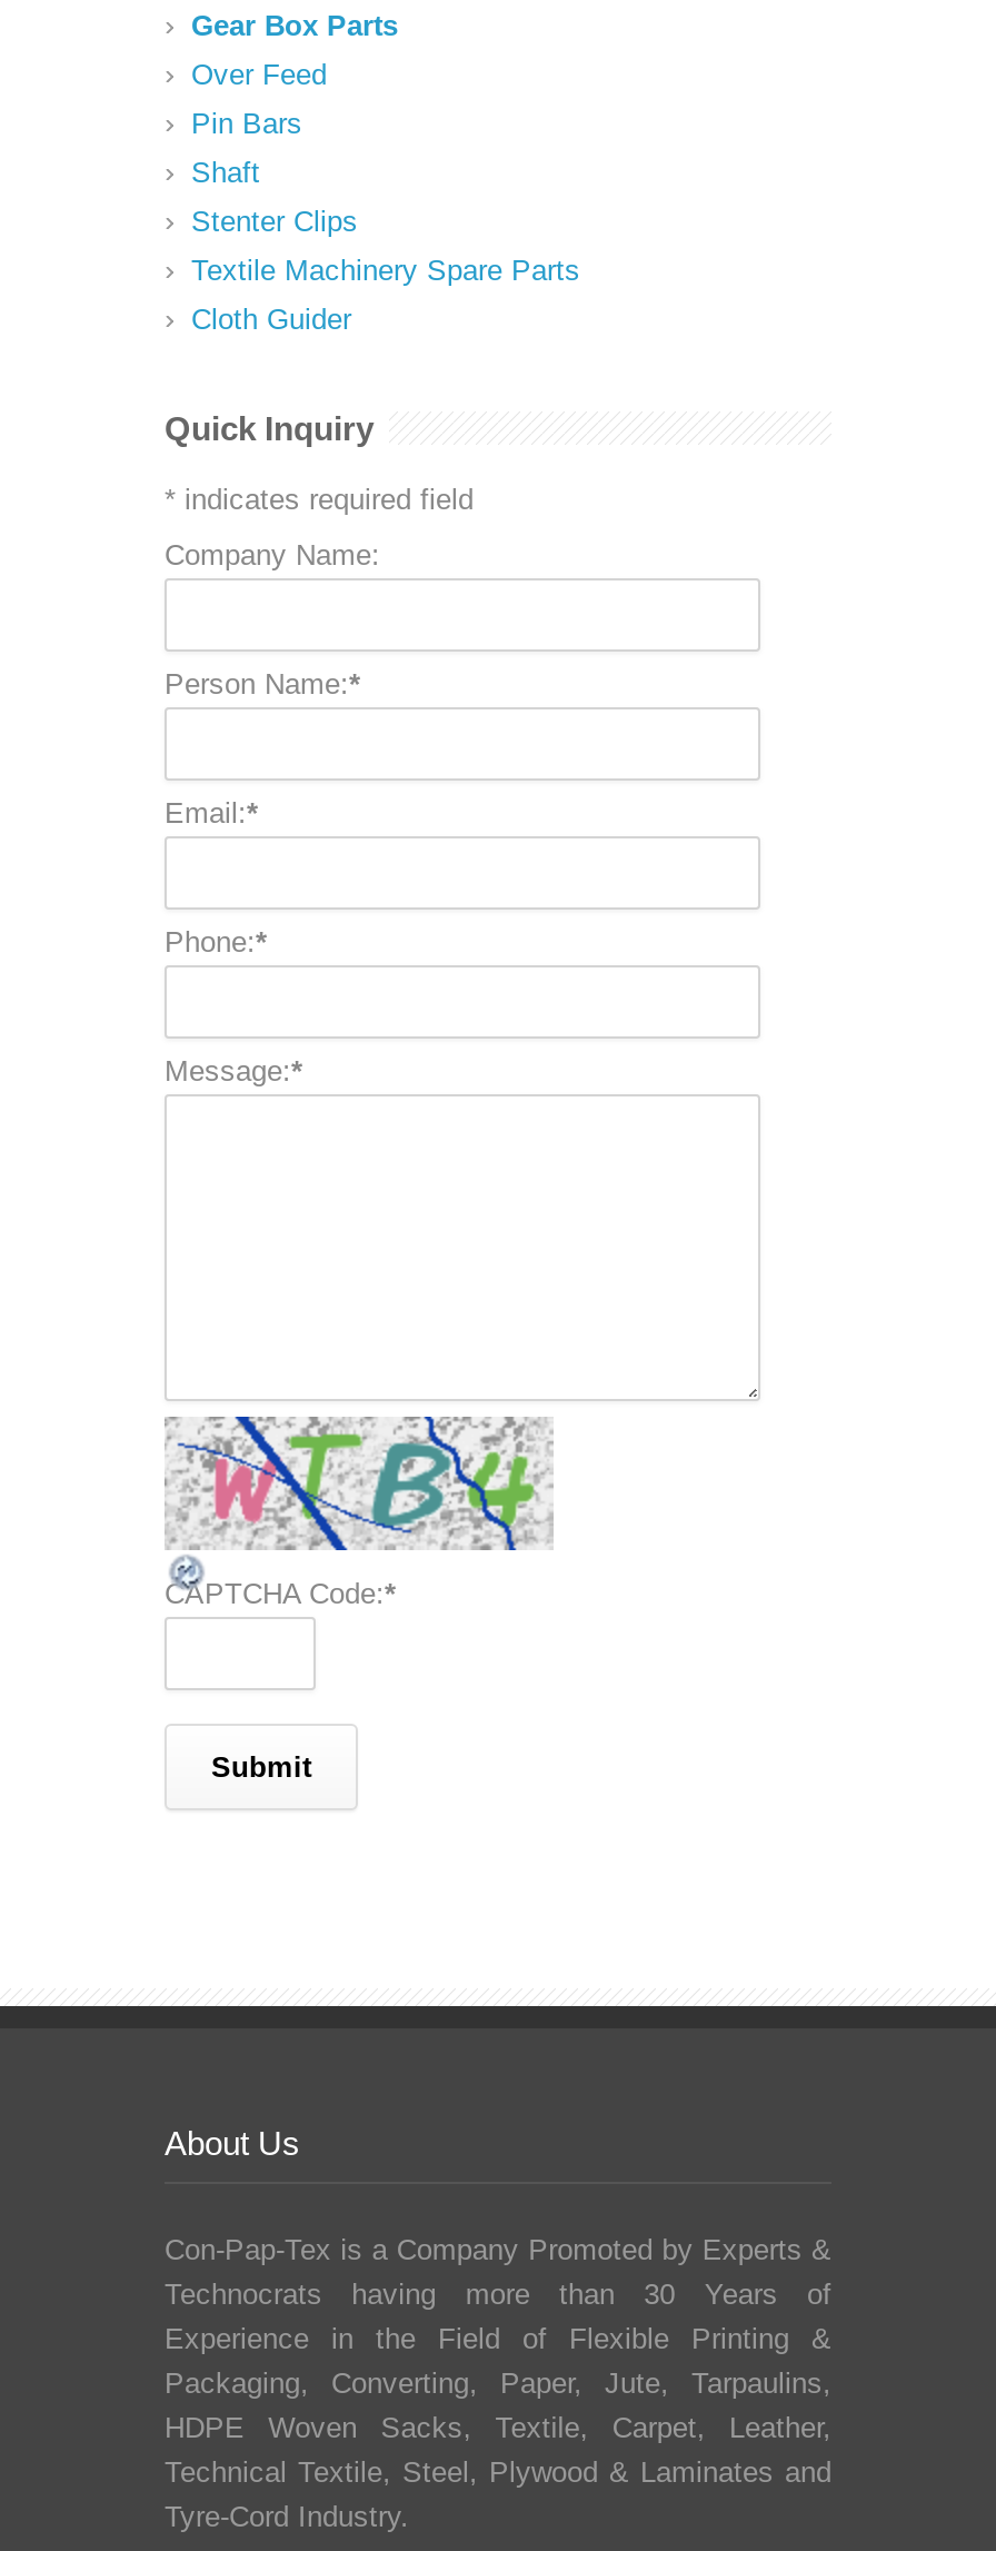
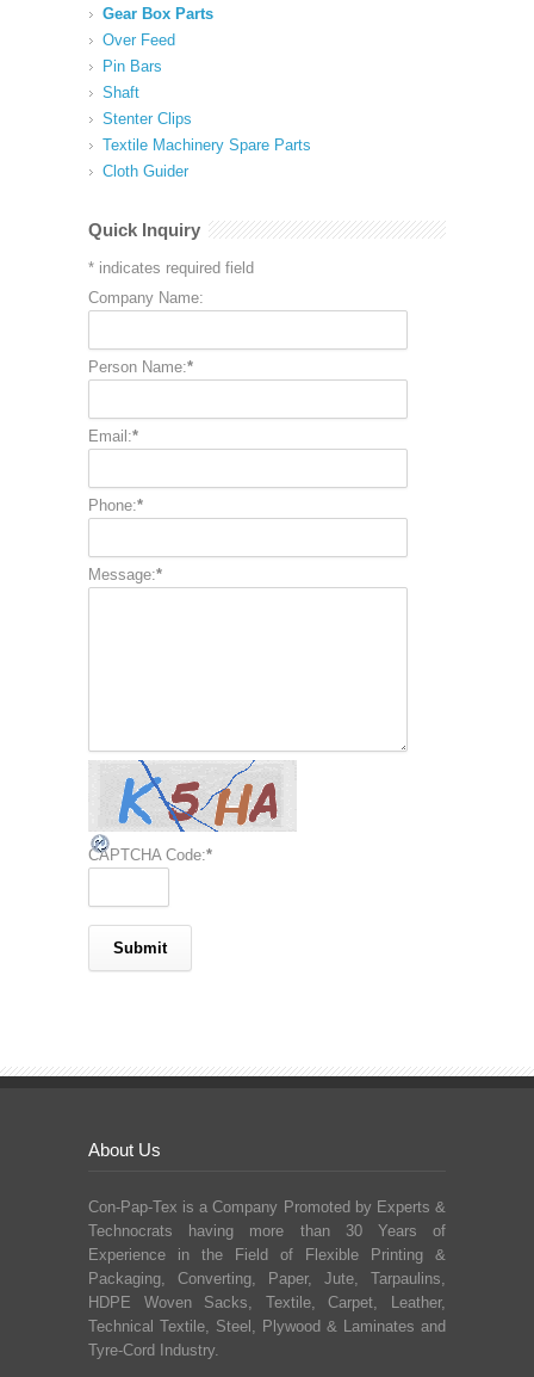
[165,1415,551,1552] [image] -> [95,759,288,833] [image]

